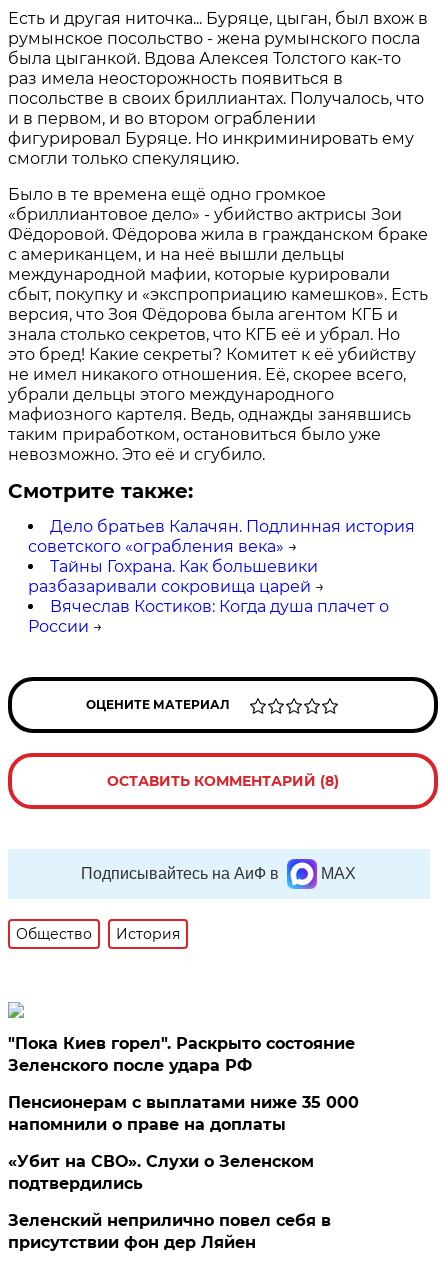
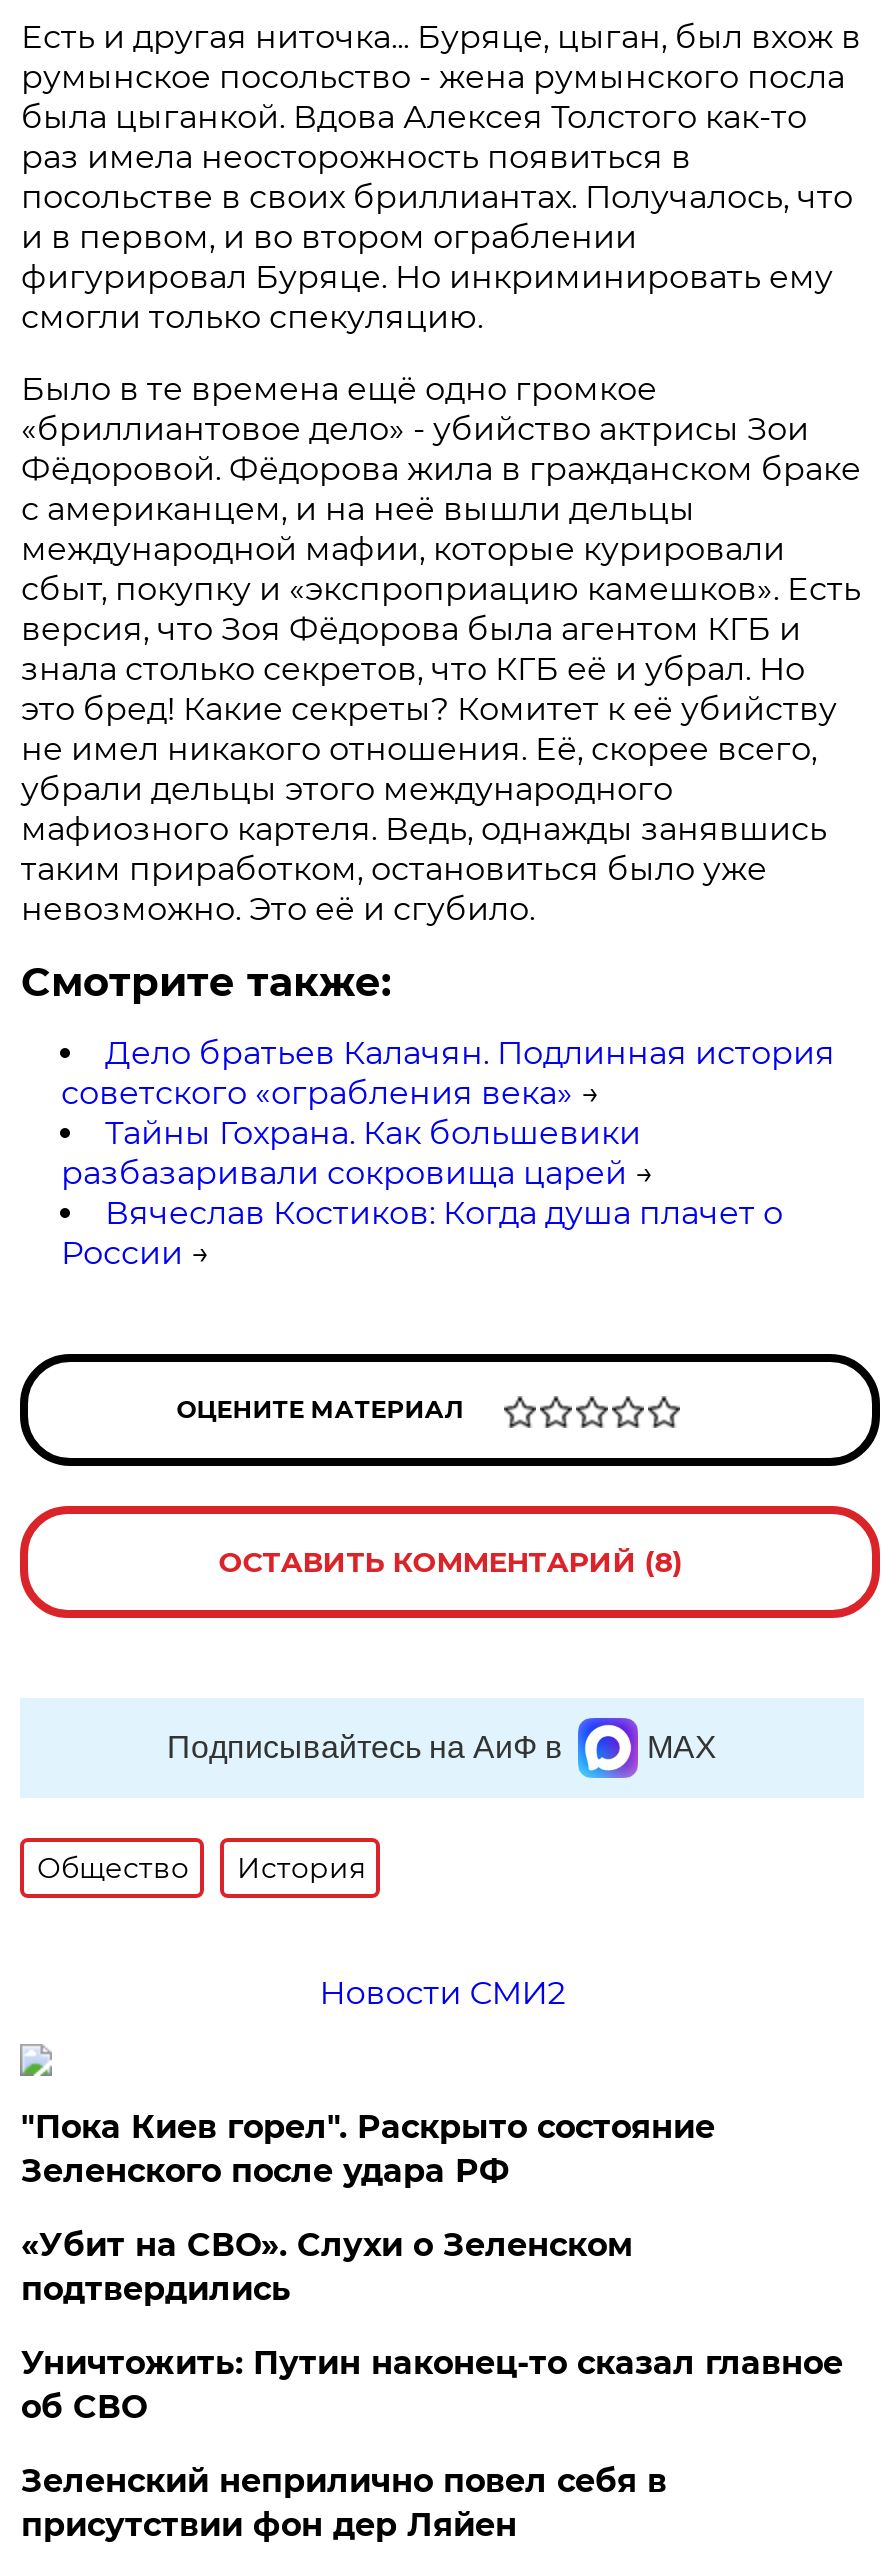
none -> [319,1974,565,2012] Новости СМИ2
[8,1093,359,1134] Пенсионерам с выплатами ниже 35 000 | напомнили о праве на доплаты -> none
moved [8,1152,314,1193] -> [21,2226,633,2308]: «Убит на СВО». Слухи о Зеленском | подтвердились
none -> [21,2344,843,2426] Уничтожить: Путин наконец-то сказал главное | об СВО

